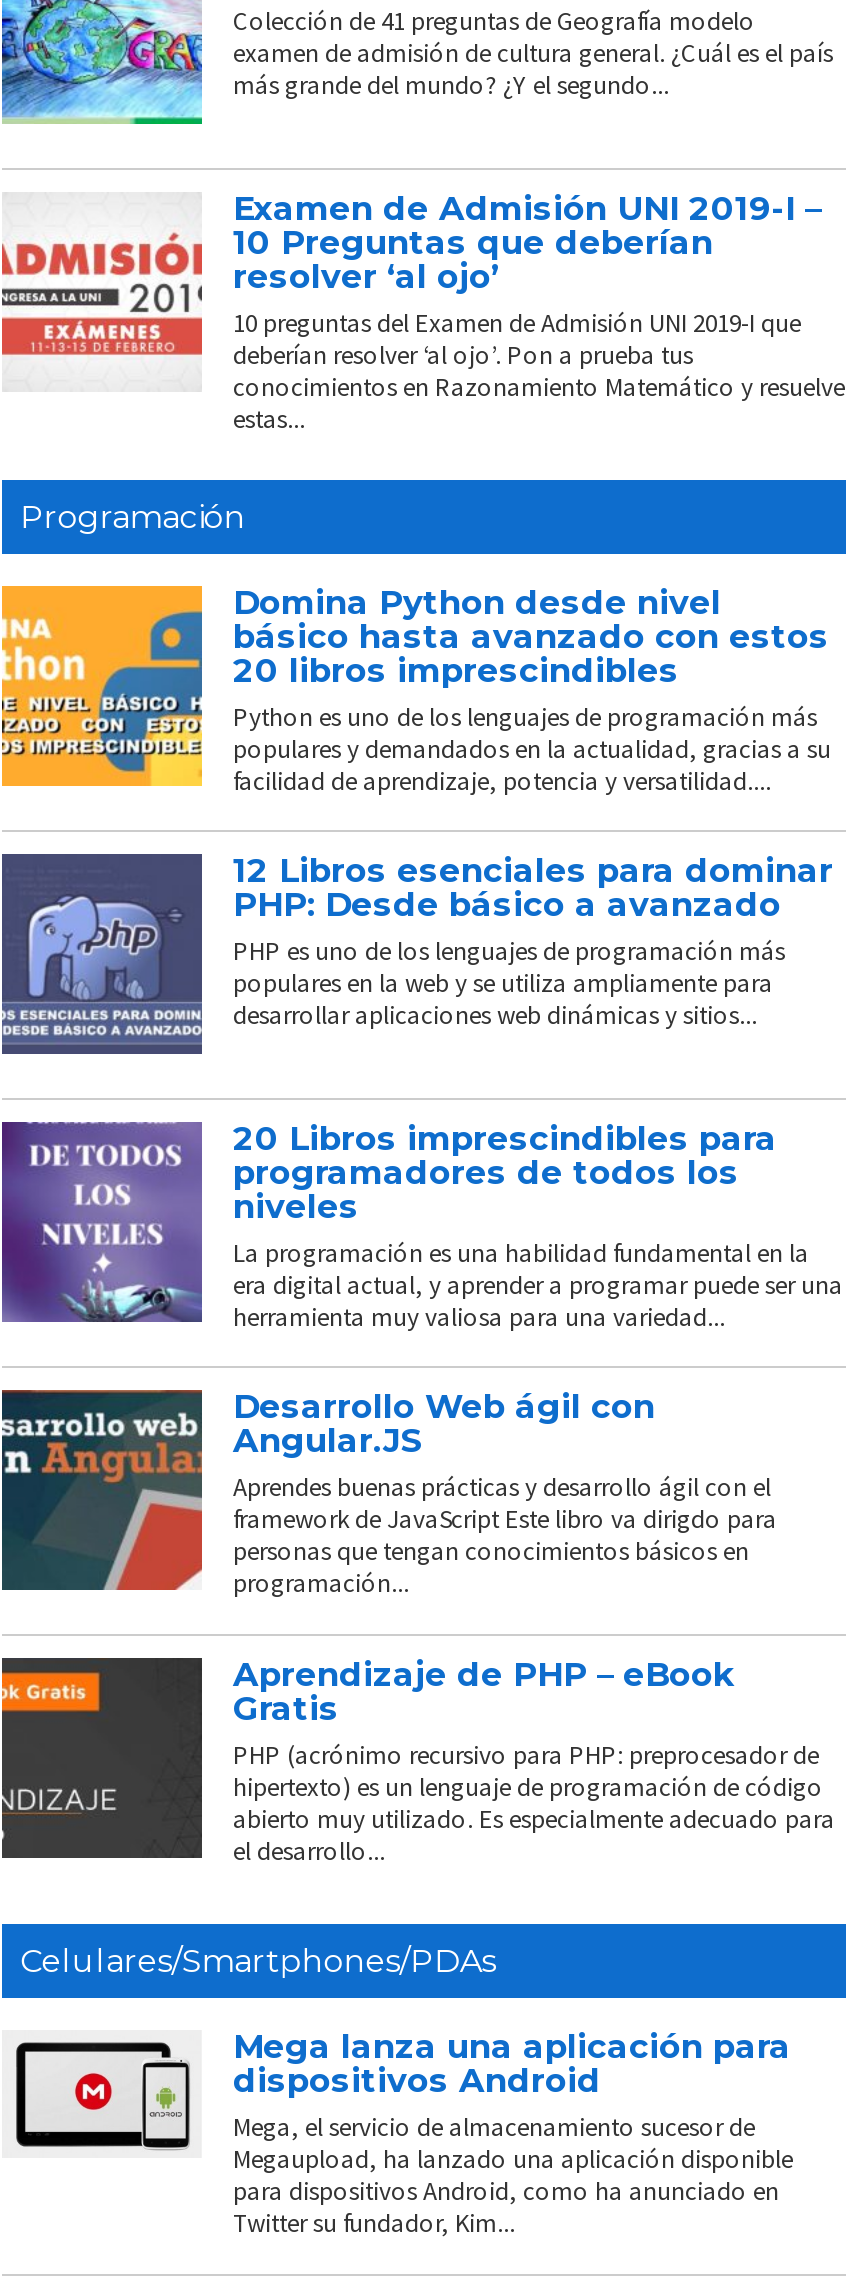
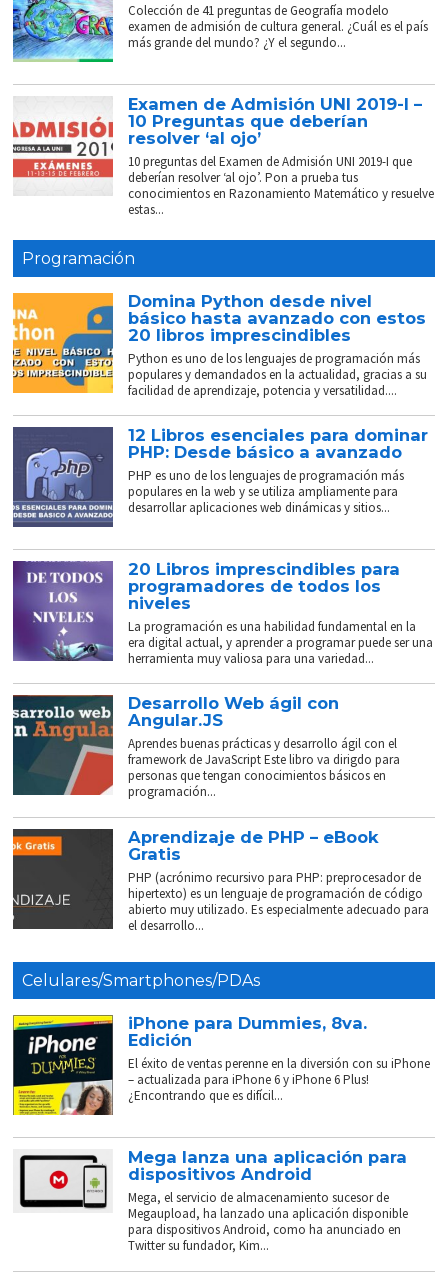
none -> [12,1013,430,1116] [image] | iPhone para Dummies, 8va. | Edición | El éxito de ventas perenne en la diversión con su iPhone | – actualizada para iPhone 6 y iPhone 6 Plus! | ¿Encontrando que es difícil...

